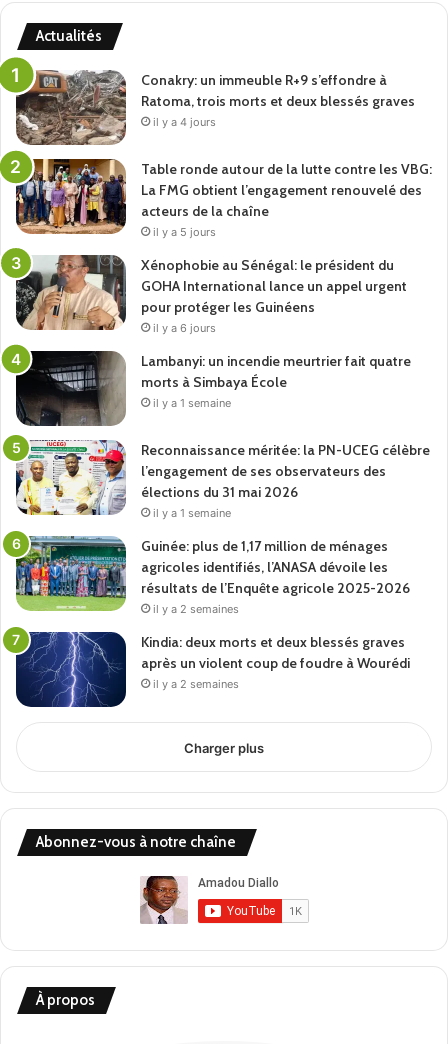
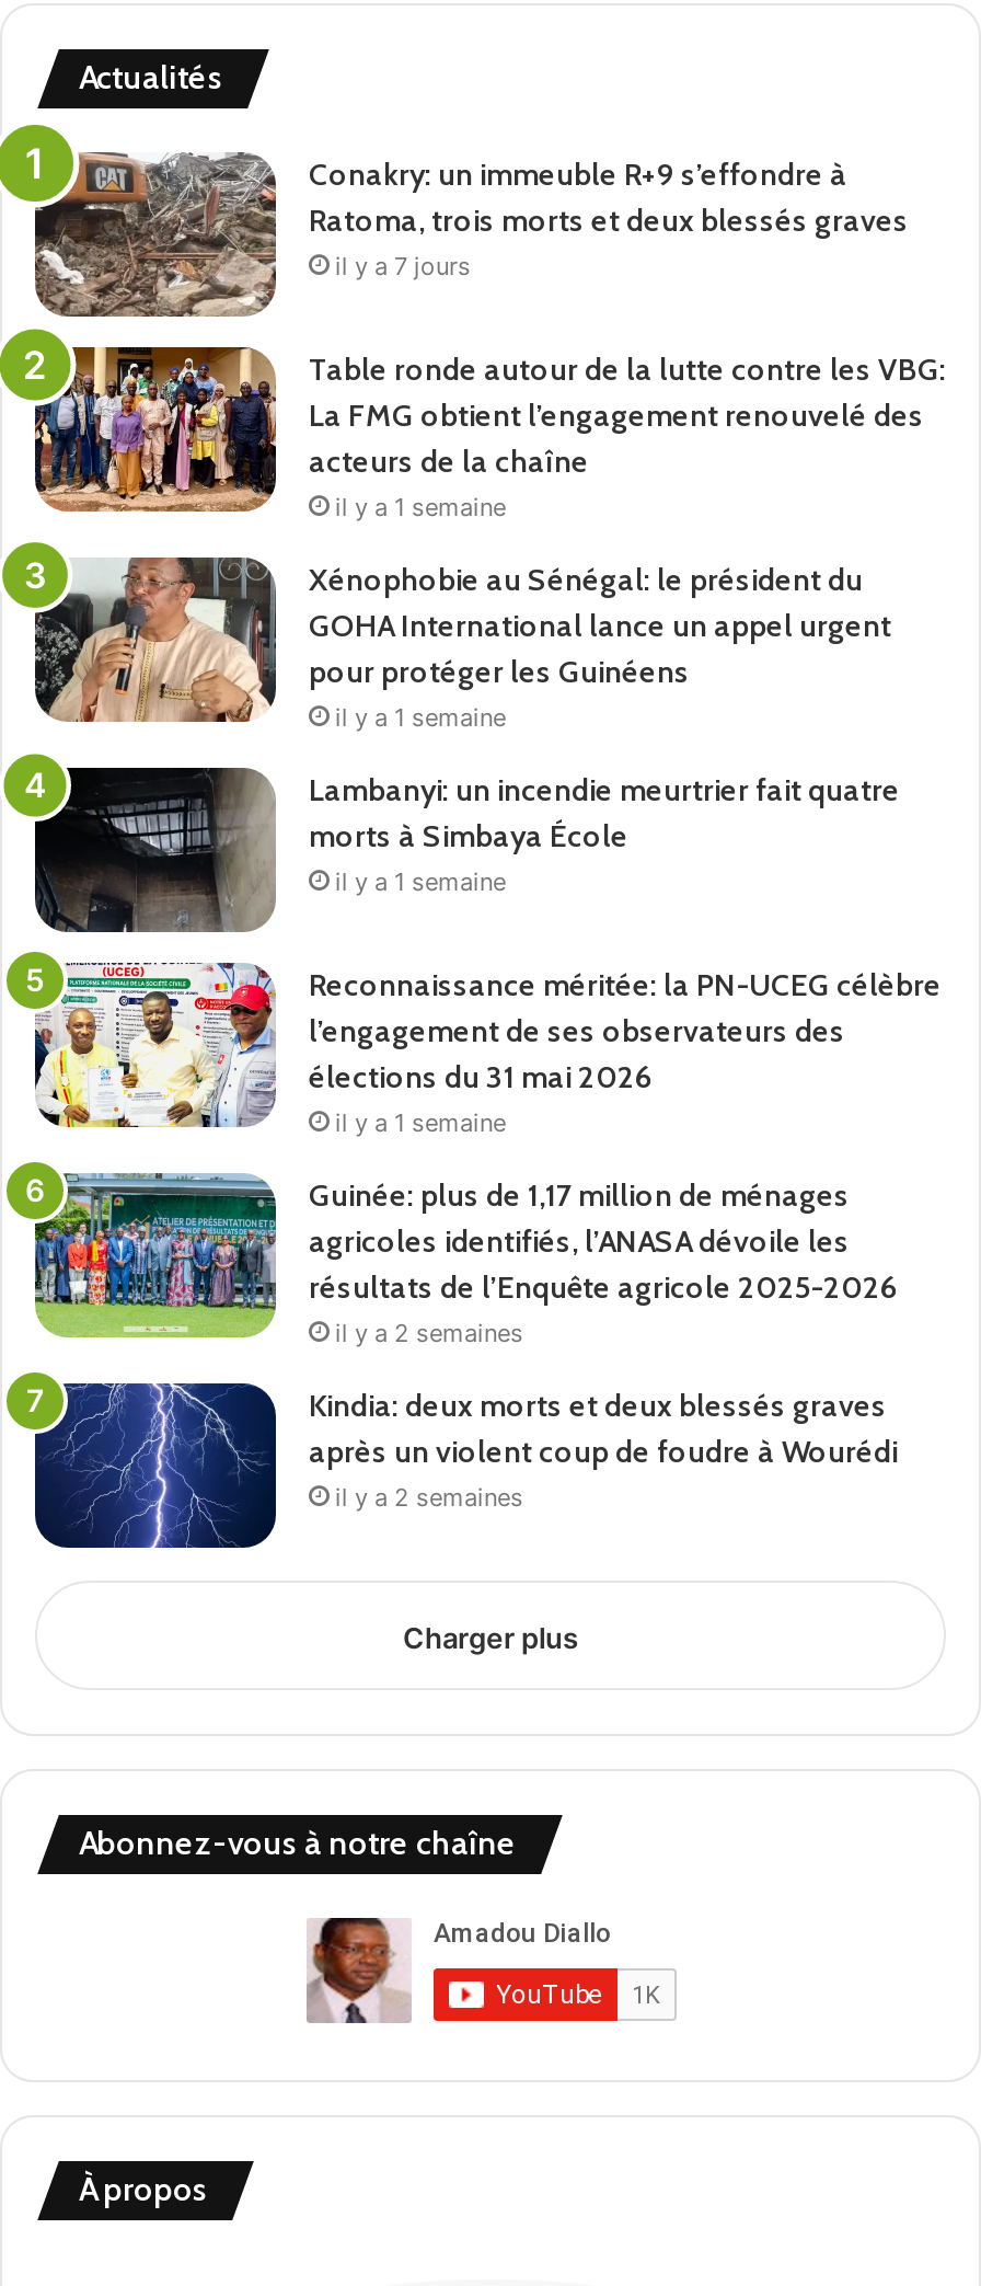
[153,115,216,129] il y a 4 jours -> [335,250,471,281] il y a 7 jours
[153,225,216,239] il y a 5 jours -> [335,491,506,522] il y a 1 semaine
[153,321,216,335] il y a 6 jours -> [335,701,506,732] il y a 1 semaine

